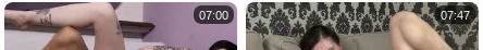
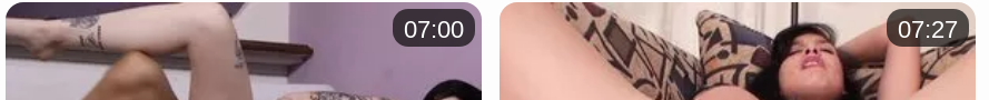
[441,9,470,22] 07:47 -> [898,16,958,42] 07:27

